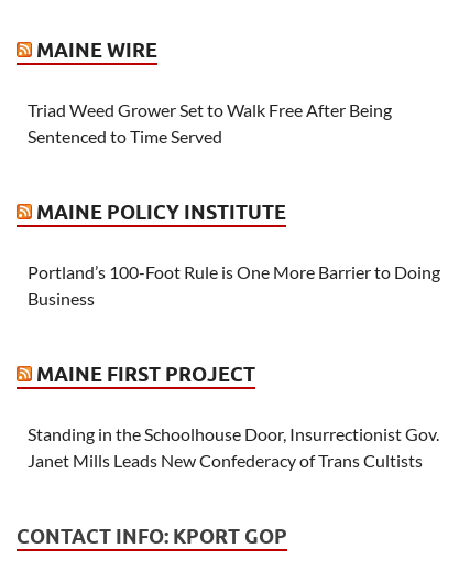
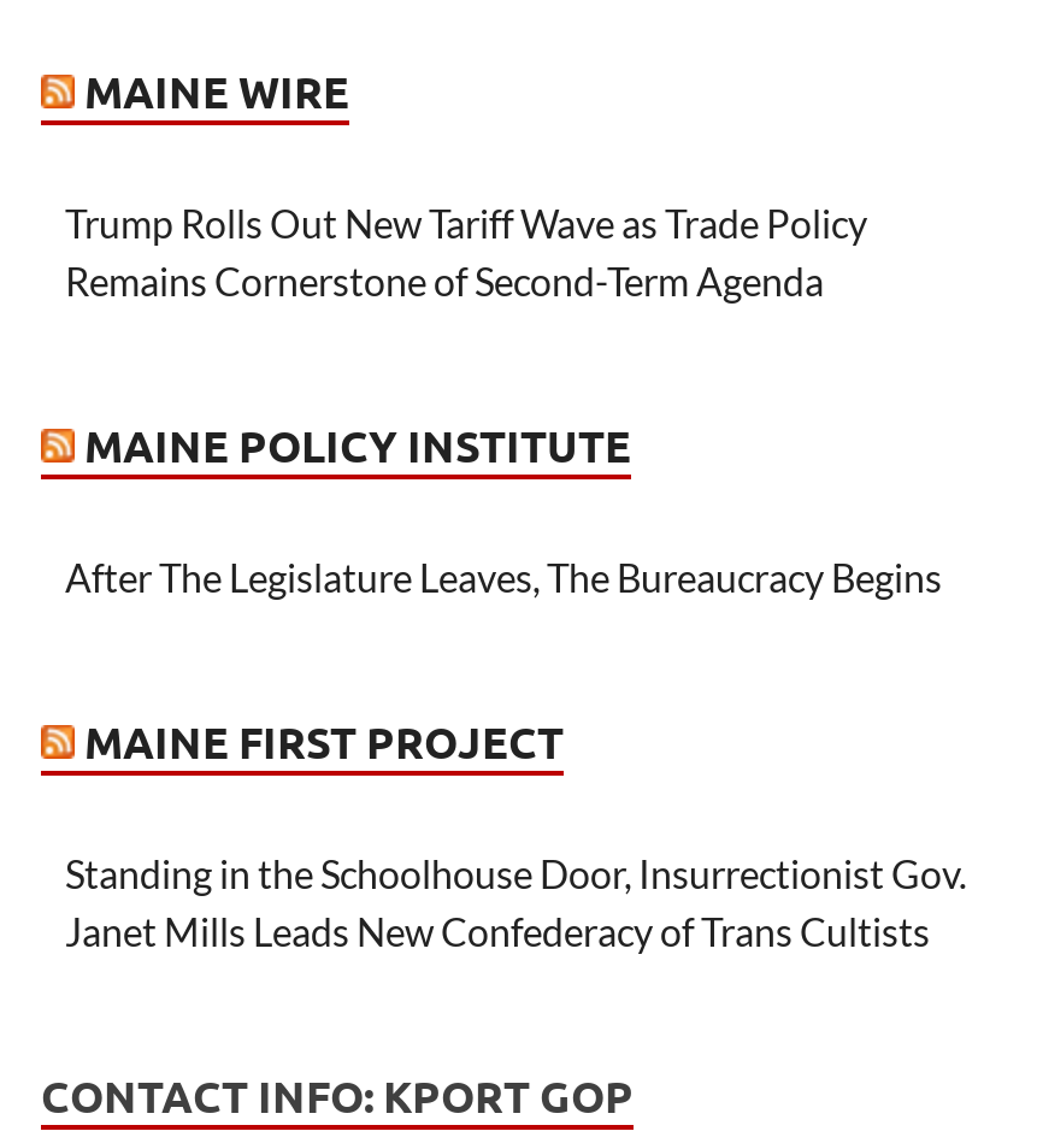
[28,99,392,146] Triad Weed Grower Set to Walk Free After Being | Sentenced to Time Served -> [65,199,867,303] Trump Rolls Out New Tariff Wave as Trade Policy | Remains Cornerstone of Second-Term Agenda
[28,261,440,308] Portland’s 100-Foot Rule is One More Barrier to Doing | Business -> [65,553,942,599] After The Legislature Leaves, The Bureaucracy Begins

